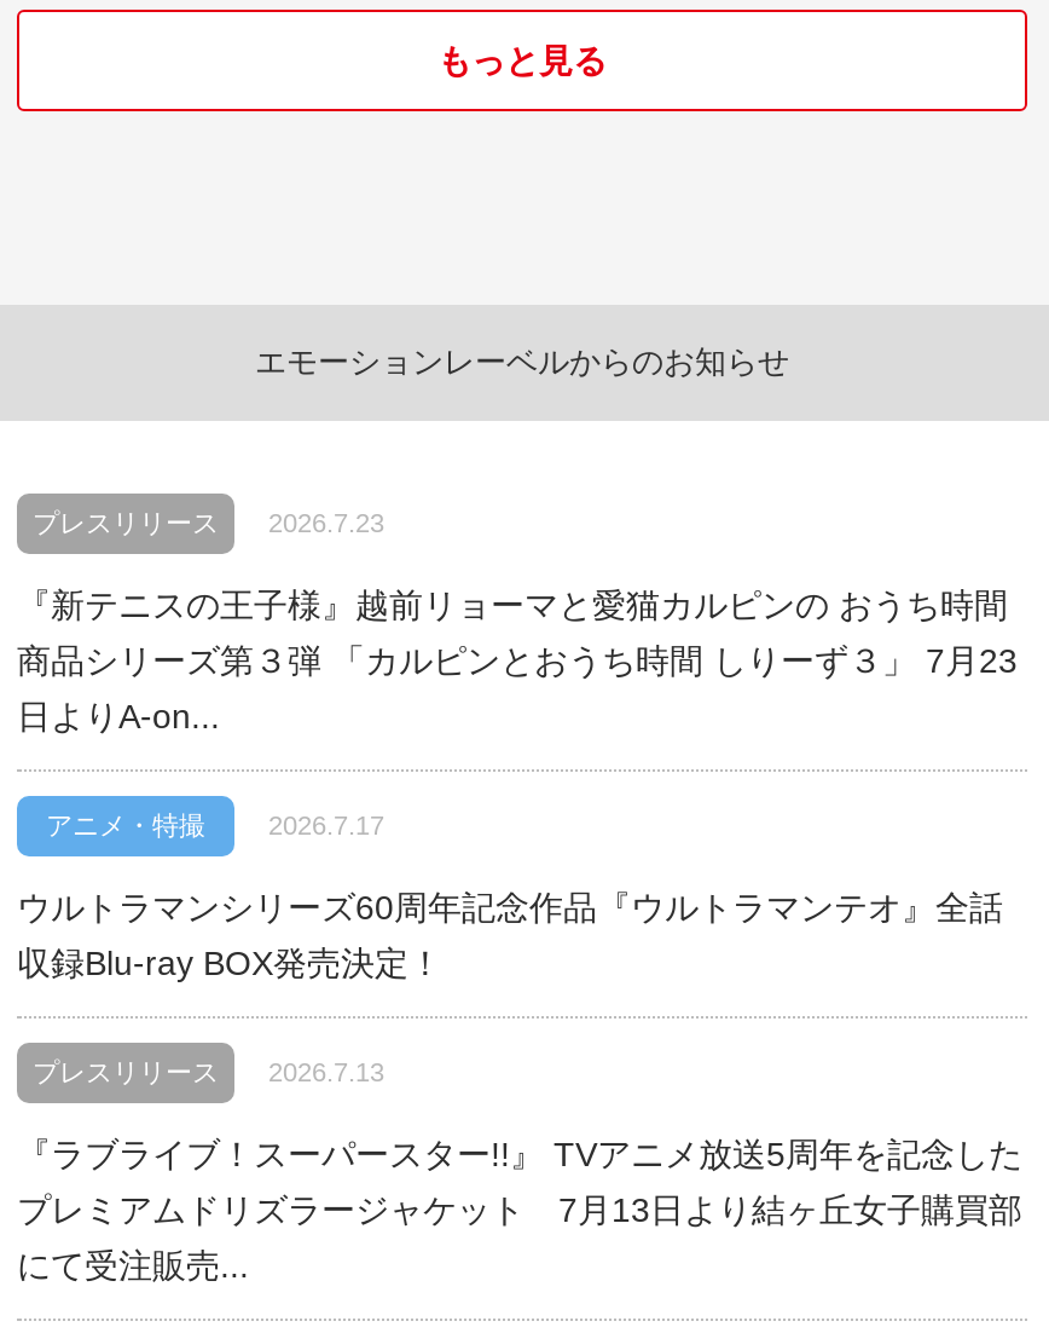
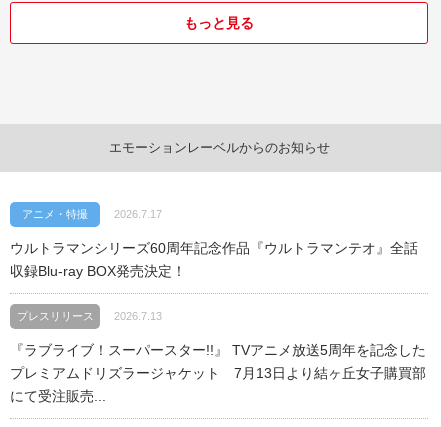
[17,508,1018,736] プレスリリース | 2026.7.23 | 『新テニスの王子様』越前リョーマと愛猫カルピンの おうち時間 | 商品シリーズ第３弾 「カルピンとおうち時間 しりーず３」 7月23 | 日よりA-on... -> none

